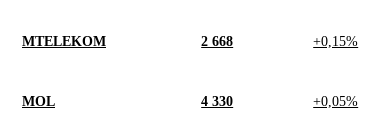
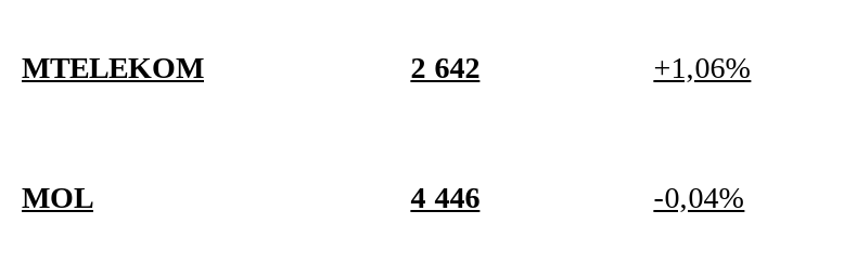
[201,34,233,49] 2 668 -> [411,52,480,84] 2 642
[313,34,358,49] +0,15% -> [654,52,751,84] +1,06%
[201,94,233,109] 4 330 -> [411,182,480,214] 4 446
[313,94,358,109] +0,05% -> [654,182,745,214] -0,04%

